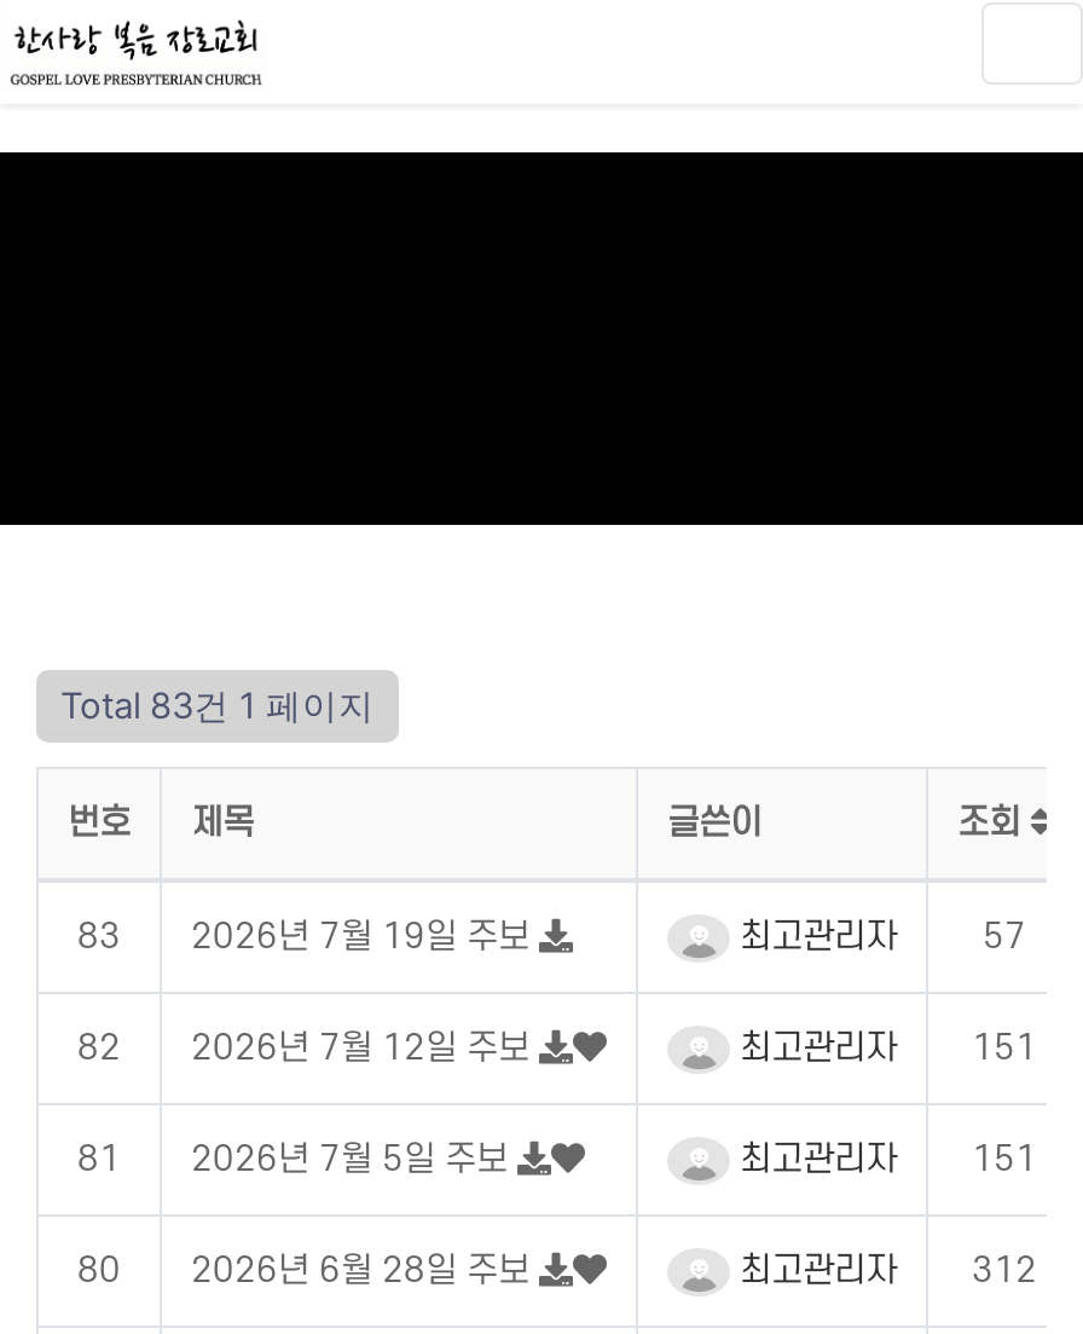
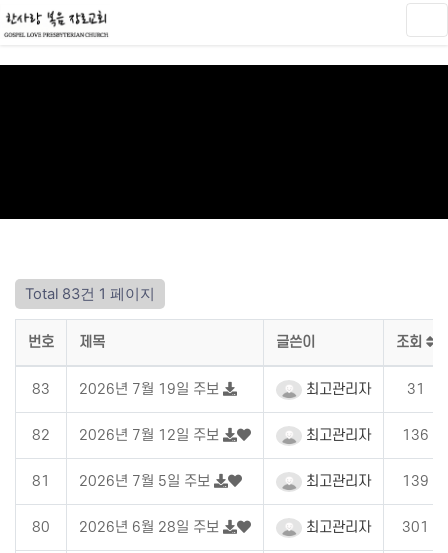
[983,917,1026,958] 57 -> [406,381,424,398] 31
[740,1028,1037,1069] 최고관리자 151 -> [306,427,429,444] 최고관리자 136
[740,1139,1037,1180] 최고관리자 151 -> [306,473,429,490] 최고관리자 139
[740,1251,1037,1292] 최고관리자 312 -> [306,519,429,536] 최고관리자 301

